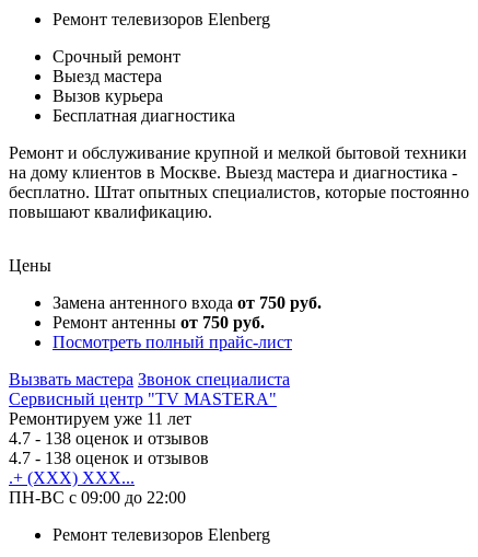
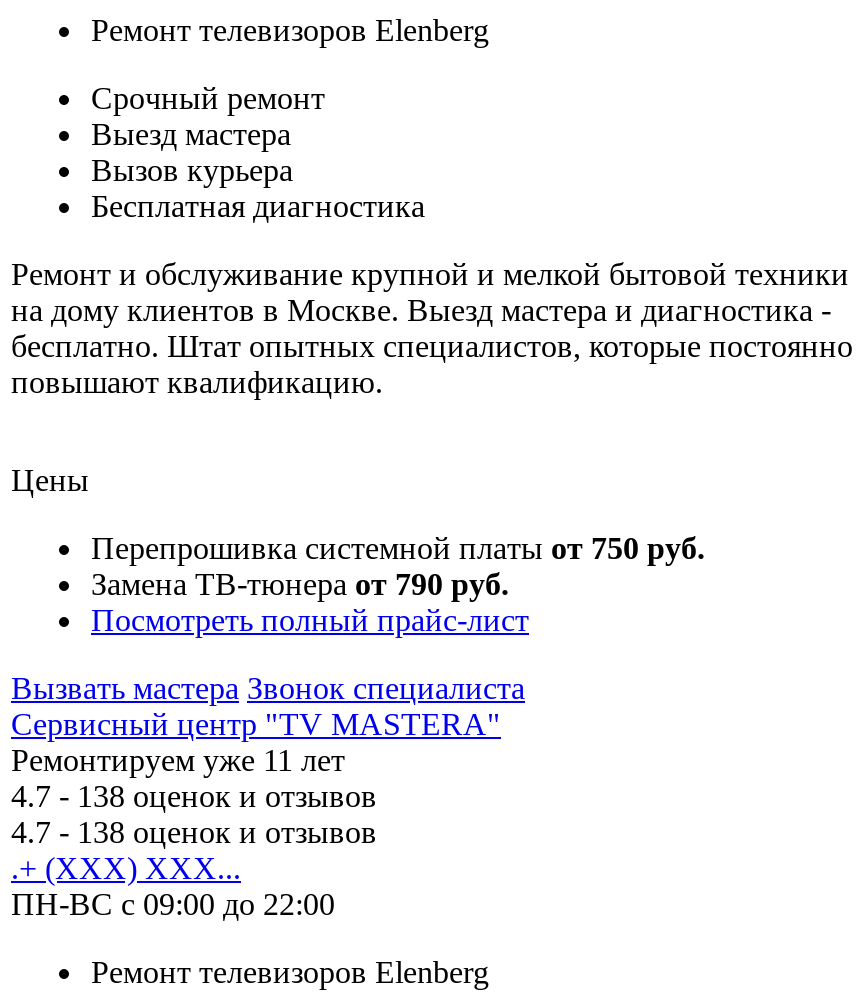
[53,293,322,312] Замена антенного входа от 750 руб. -> [91,531,705,565] Перепрошивка системной платы от 750 руб.
[53,313,265,331] Ремонт антенны от 750 руб. -> [91,567,509,601] Замена ТВ-тюнера от 790 руб.

